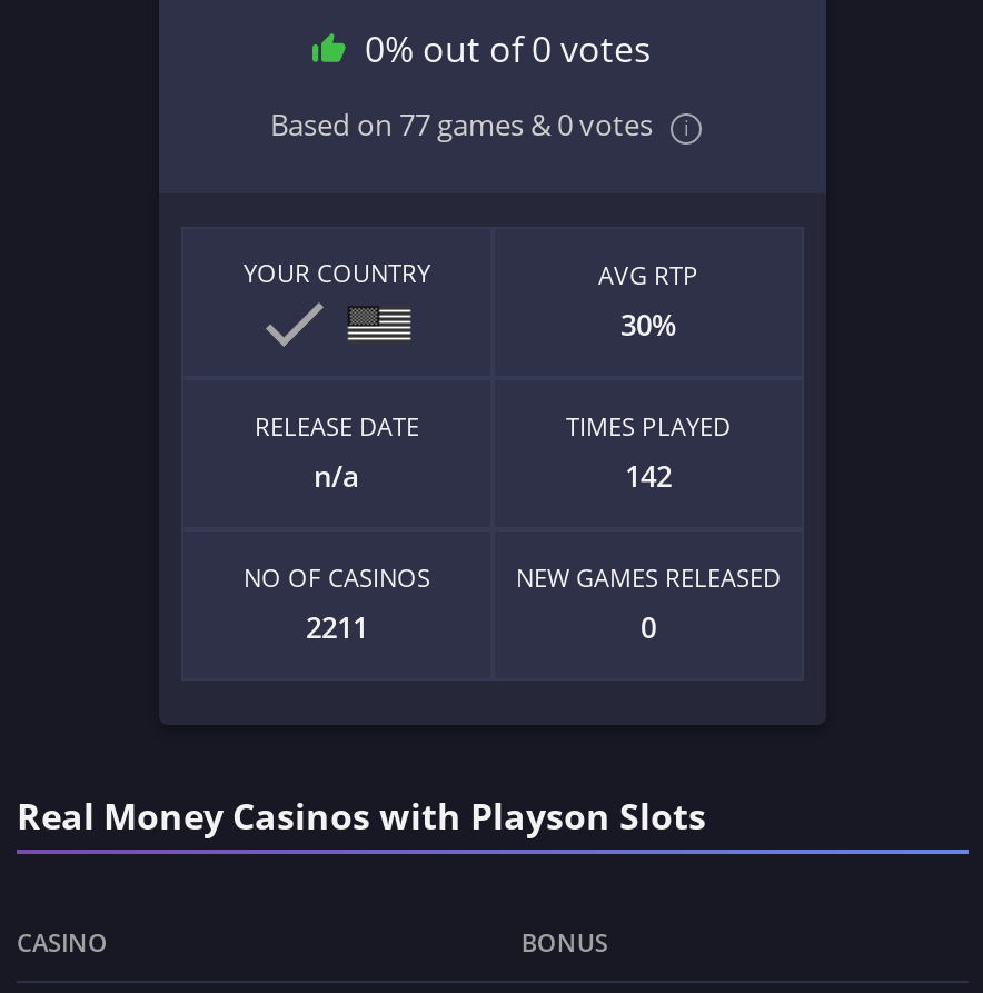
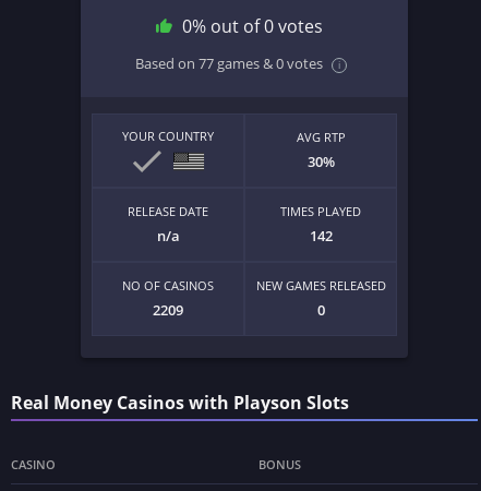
[306,608,368,648] 2211 -> [153,300,183,320] 2209

